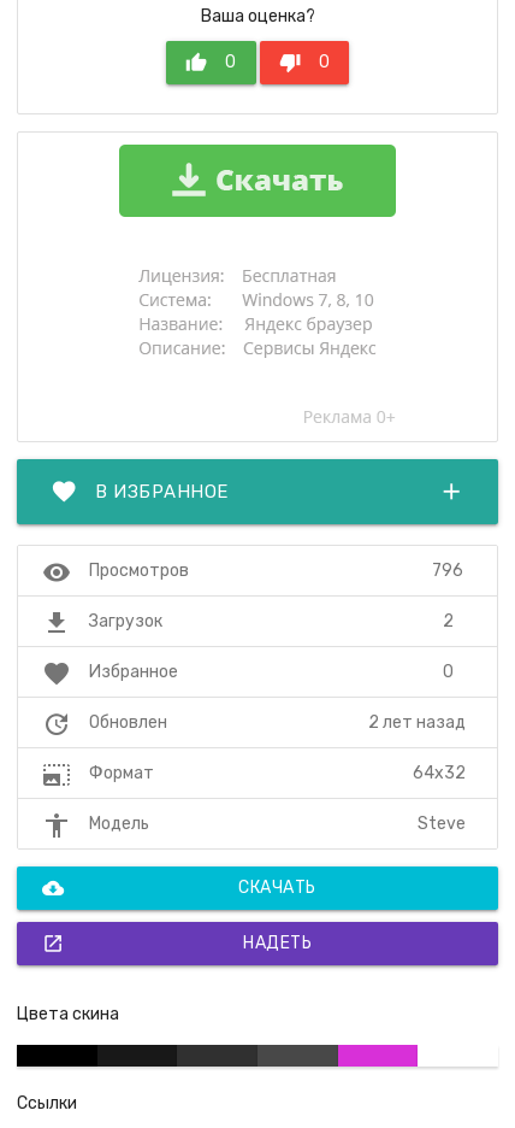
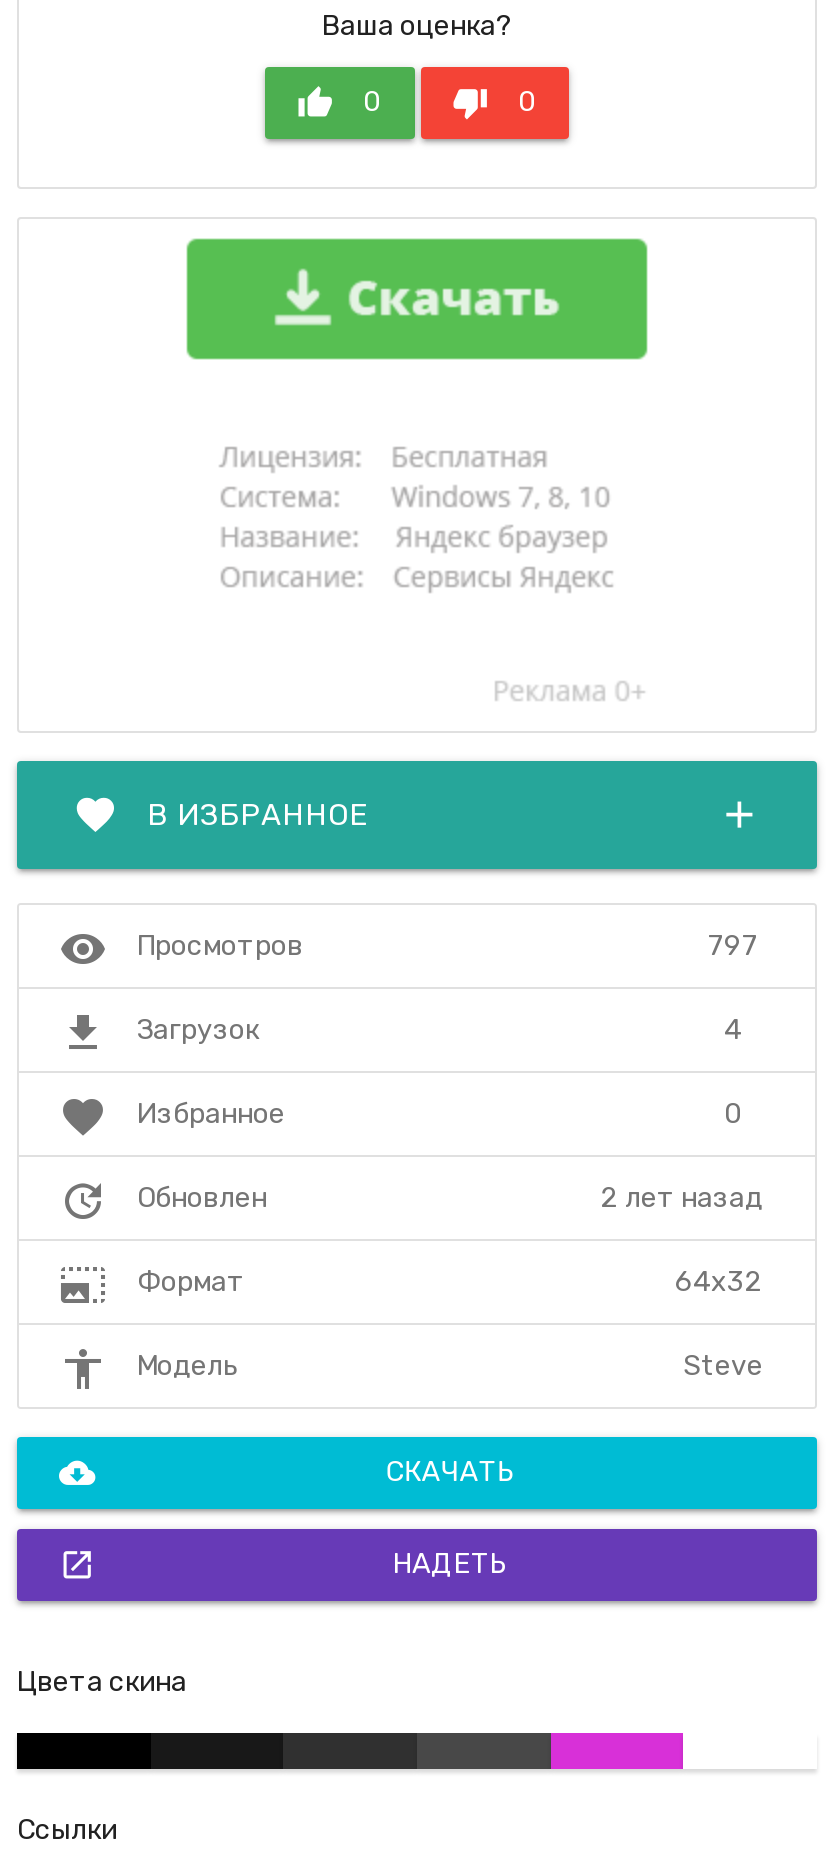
[432,560,463,580] 796 -> [708,928,758,962] 797
[442,610,453,631] 2 -> [724,1012,742,1046] 4

